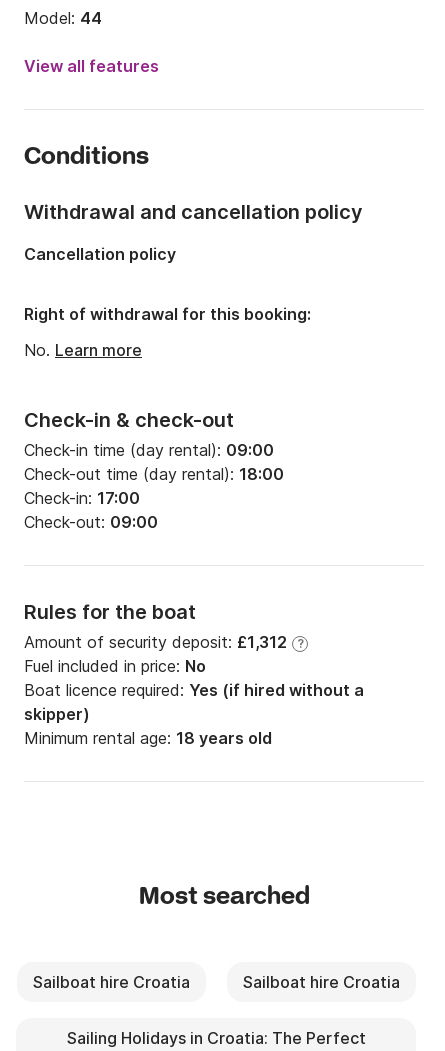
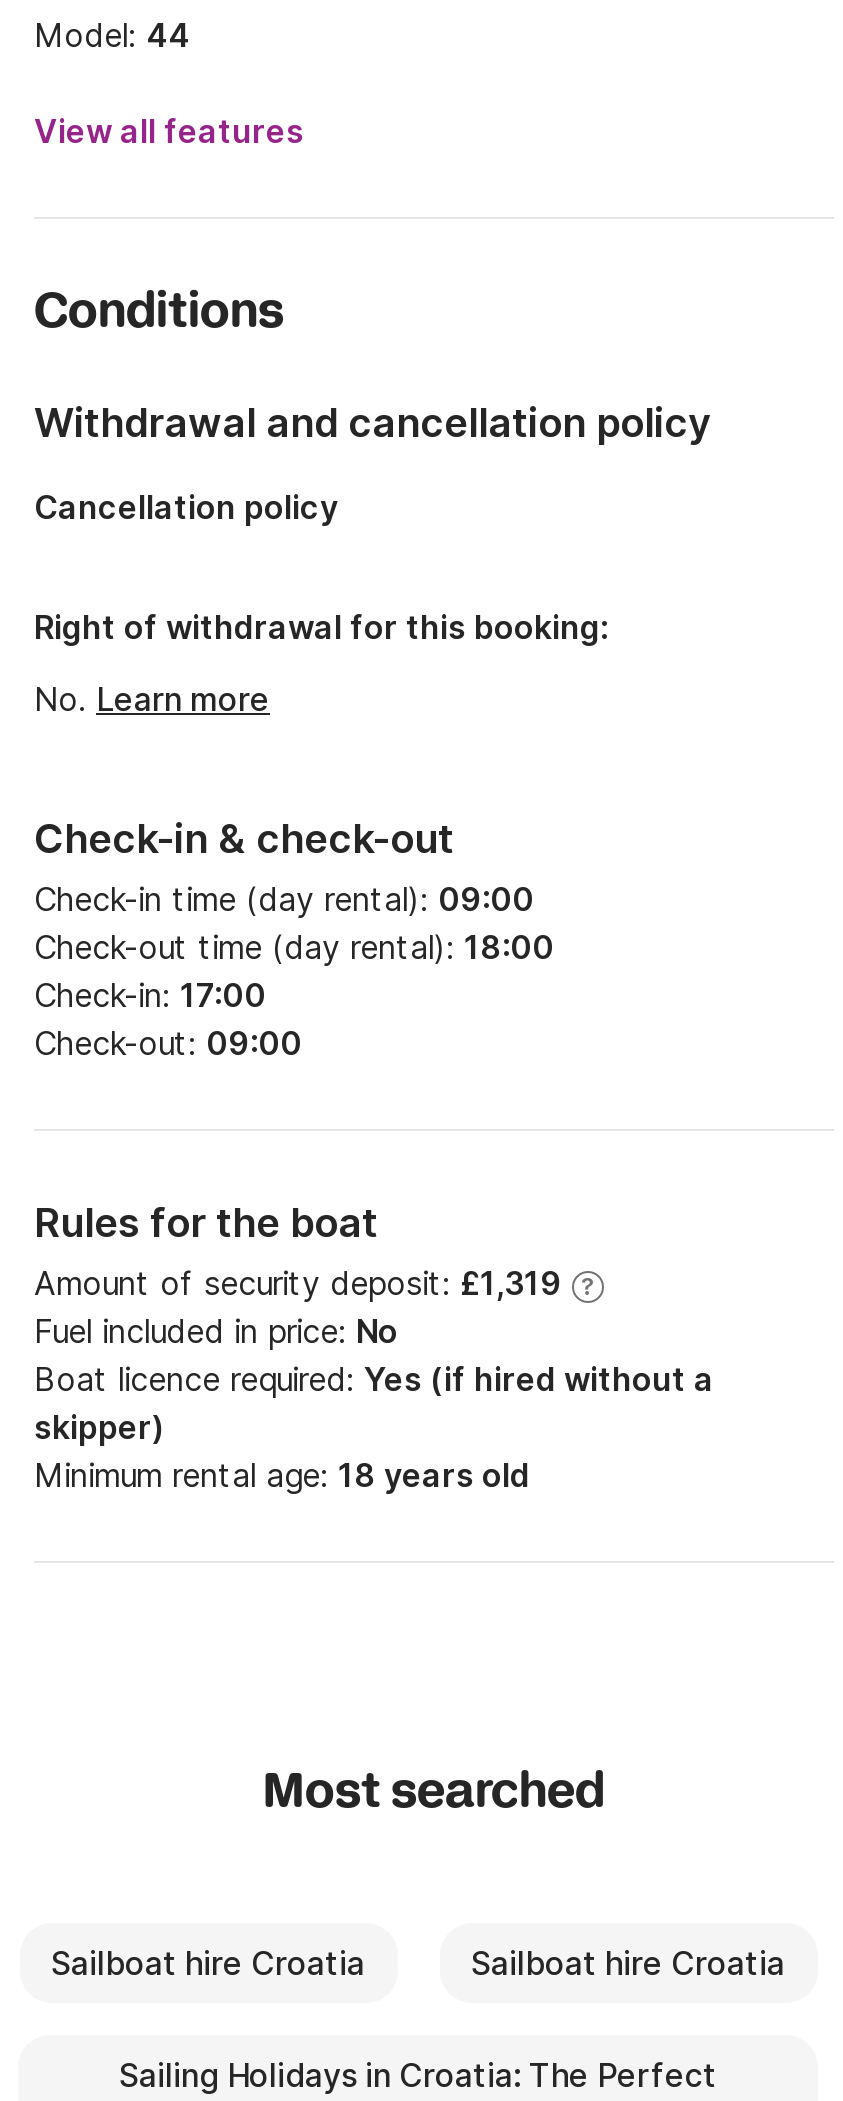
[24,632,287,652] Amount of security deposit: £1,312 -> [34,1264,562,1304] Amount of security deposit: £1,319

